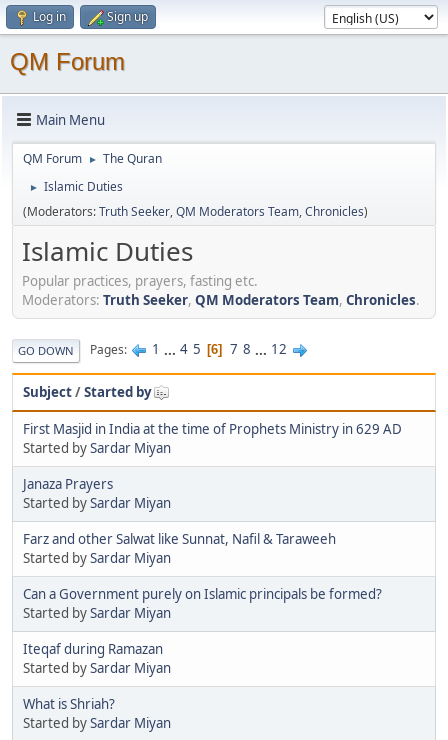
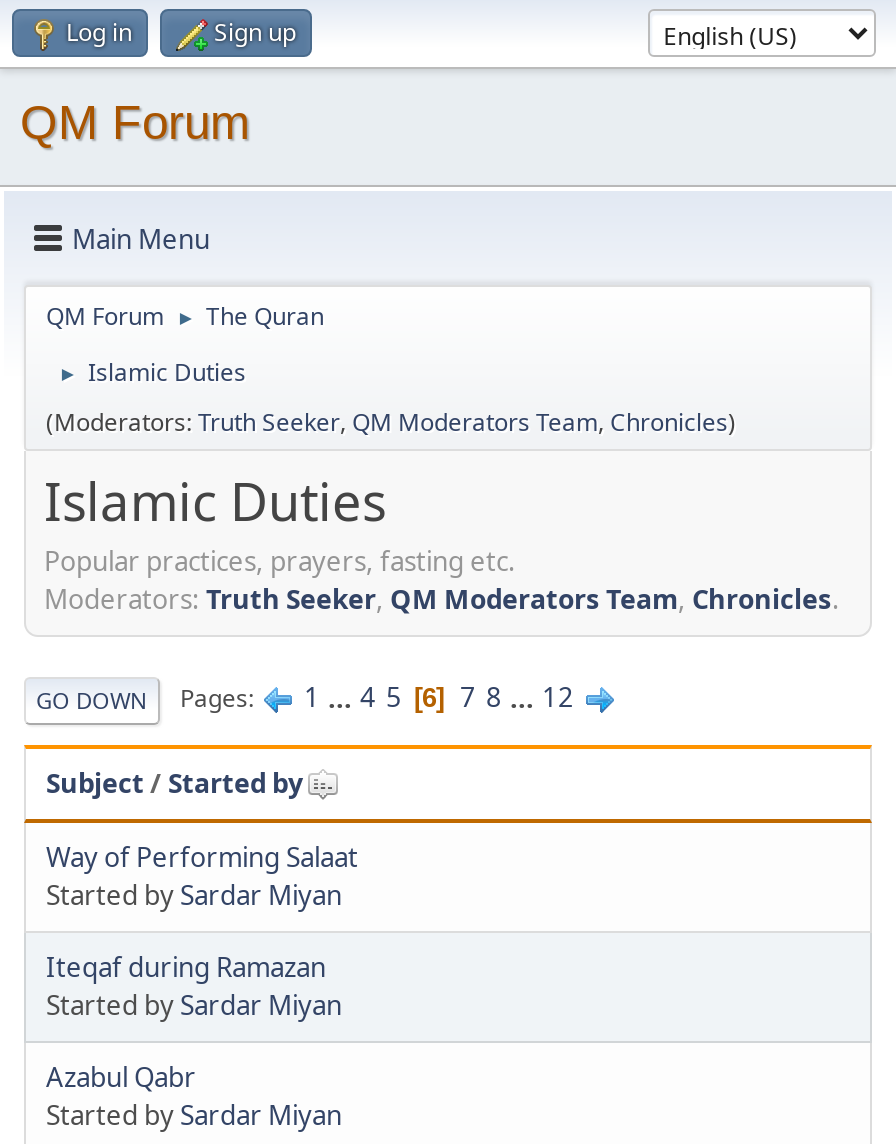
[23,419,402,602] First Masjid in India at the time of Prophets Ministry in 629 AD | Started by Sardar Miyan | Janaza Prayers | Started by Sardar Miyan | Farz and other Salwat like Sunnat, Nafil & Taraweeh | Started by Sardar Miyan | Can a Government purely on Islamic principals be formed? -> [46,838,358,874] Way of Performing Salaat
[23,694,115,712] What is Shriah? -> [46,1058,196,1094] Azabul Qabr

